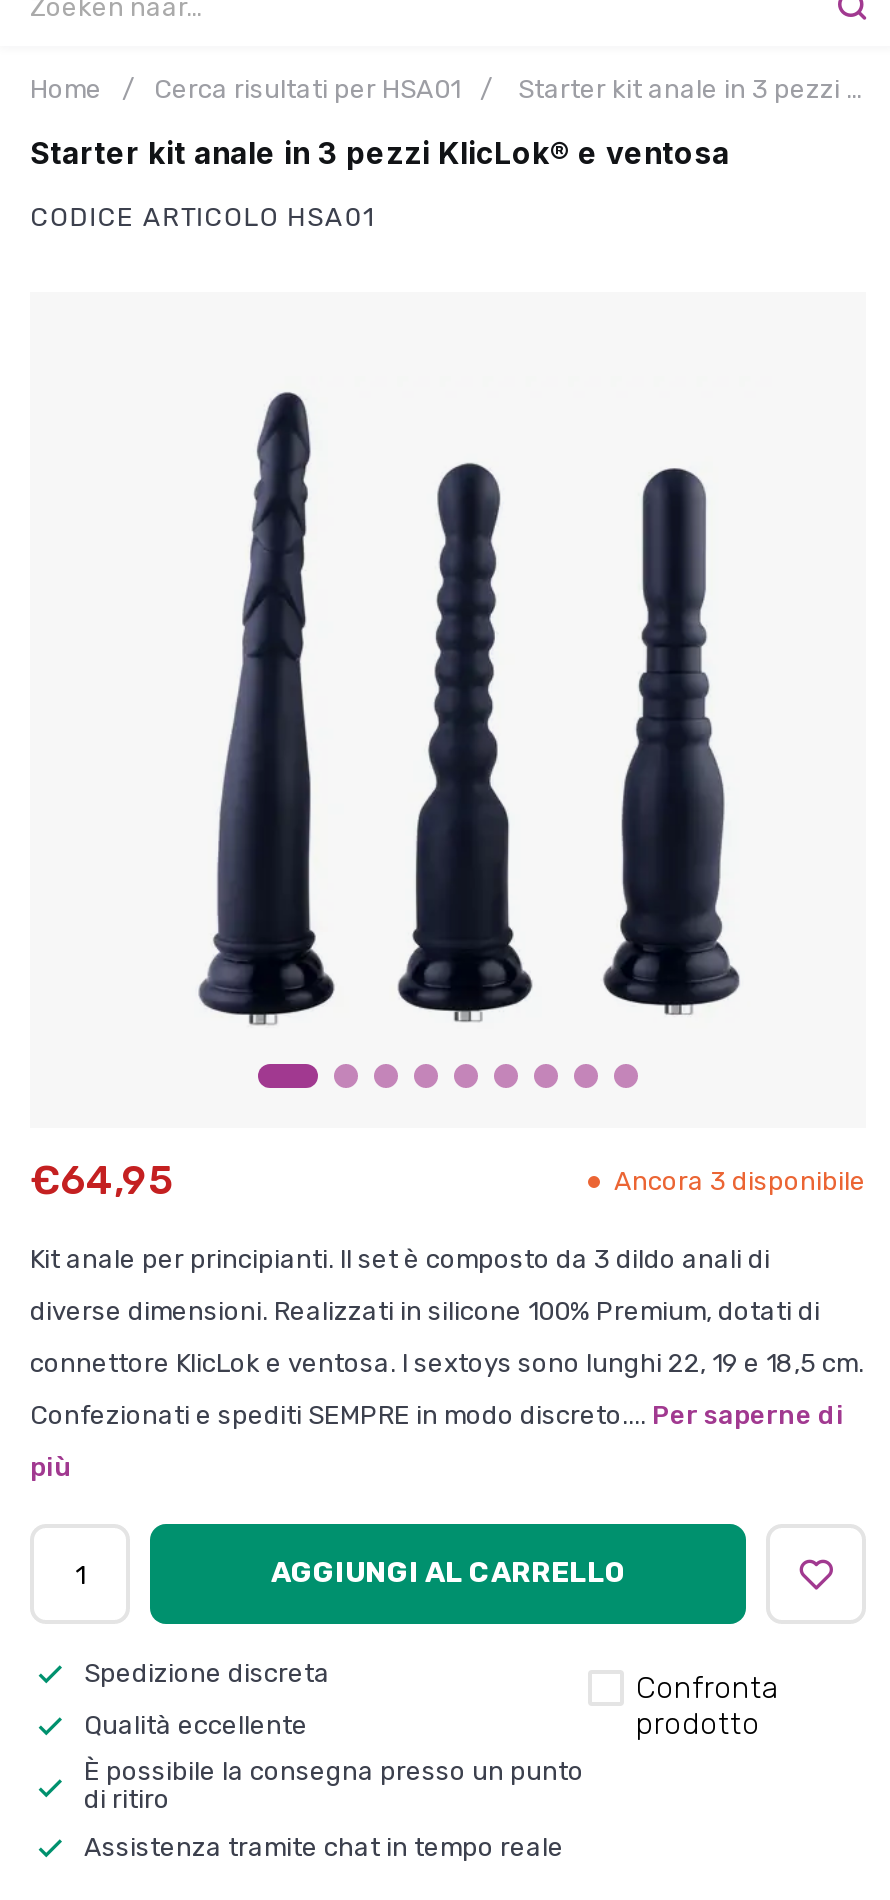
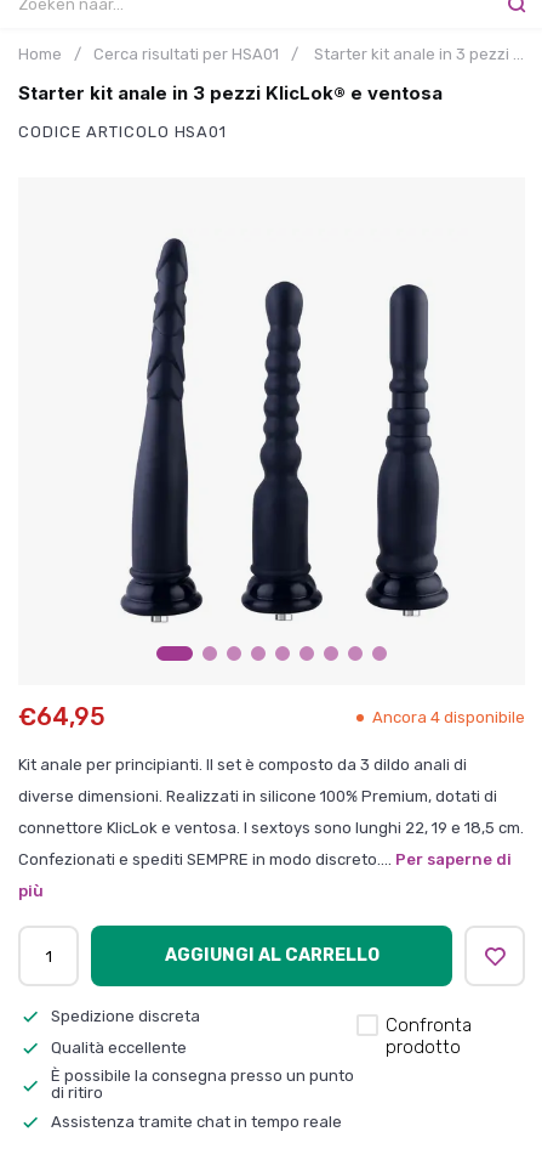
[614,1165,866,1195] Ancora 3 disponibile -> [372,708,525,726] Ancora 4 disponibile

